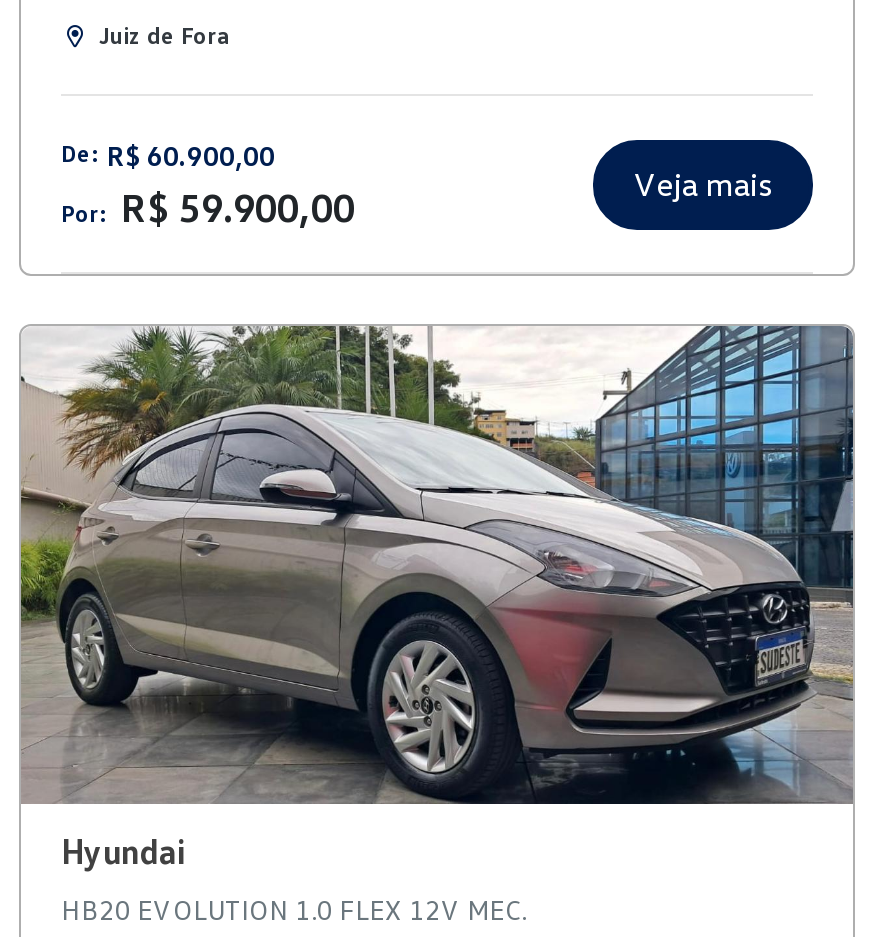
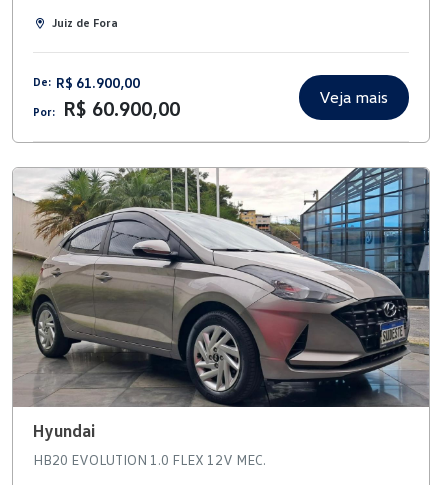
[61,137,275,171] De: R$ 60.900,00 -> [33,73,140,90] De: R$ 61.900,00
[61,181,355,229] Por: R$ 59.900,00 -> [33,95,180,119] Por: R$ 60.900,00

